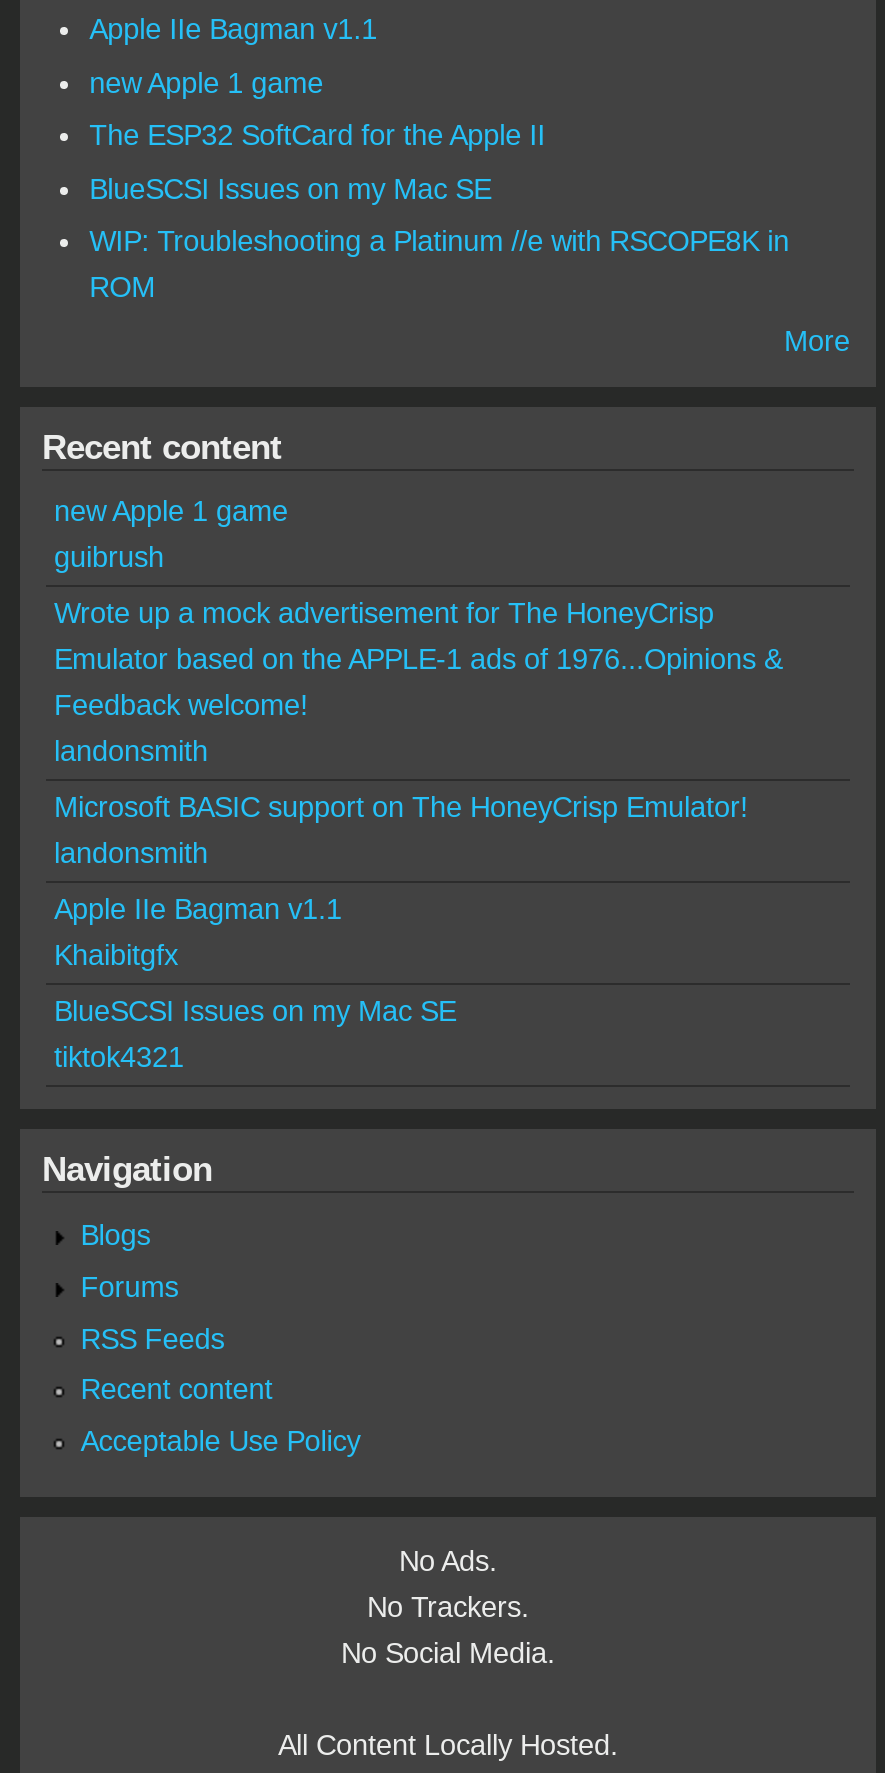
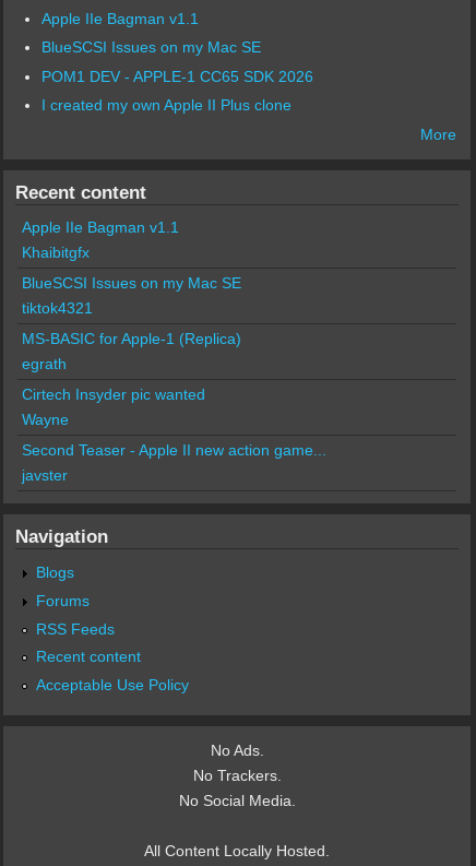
[89,66,545,152] new Apple 1 game | The ESP32 SoftCard for the Apple II -> none
[89,226,789,304] WIP: Troubleshooting a Platinum //e with RSCOPE8K in | ROM -> [41,67,313,114] POM1 DEV - APPLE-1 CC65 SDK 2026 | I created my own Apple II Plus clone
[54,495,782,869] new Apple 1 game | guibrush | Wrote up a mock advertisement for The HoneyCrisp | Emulator based on the APPLE-1 ads of 1976...Opinions & | Feedback welcome! | landonsmith | Microsoft BASIC support on The HoneyCrisp Emulator! | landonsmith -> none
moved [54,893,456,1073] -> [22,218,241,317]: Apple IIe Bagman v1.1 | Khaibitgfx | BlueSCSI Issues on my Mac SE | tiktok4321
none -> [22,330,326,484] MS-BASIC for Apple-1 (Replica) | egrath | Cirtech Insyder pic wanted | Wayne | Second Teaser - Apple II new action game... | javster

